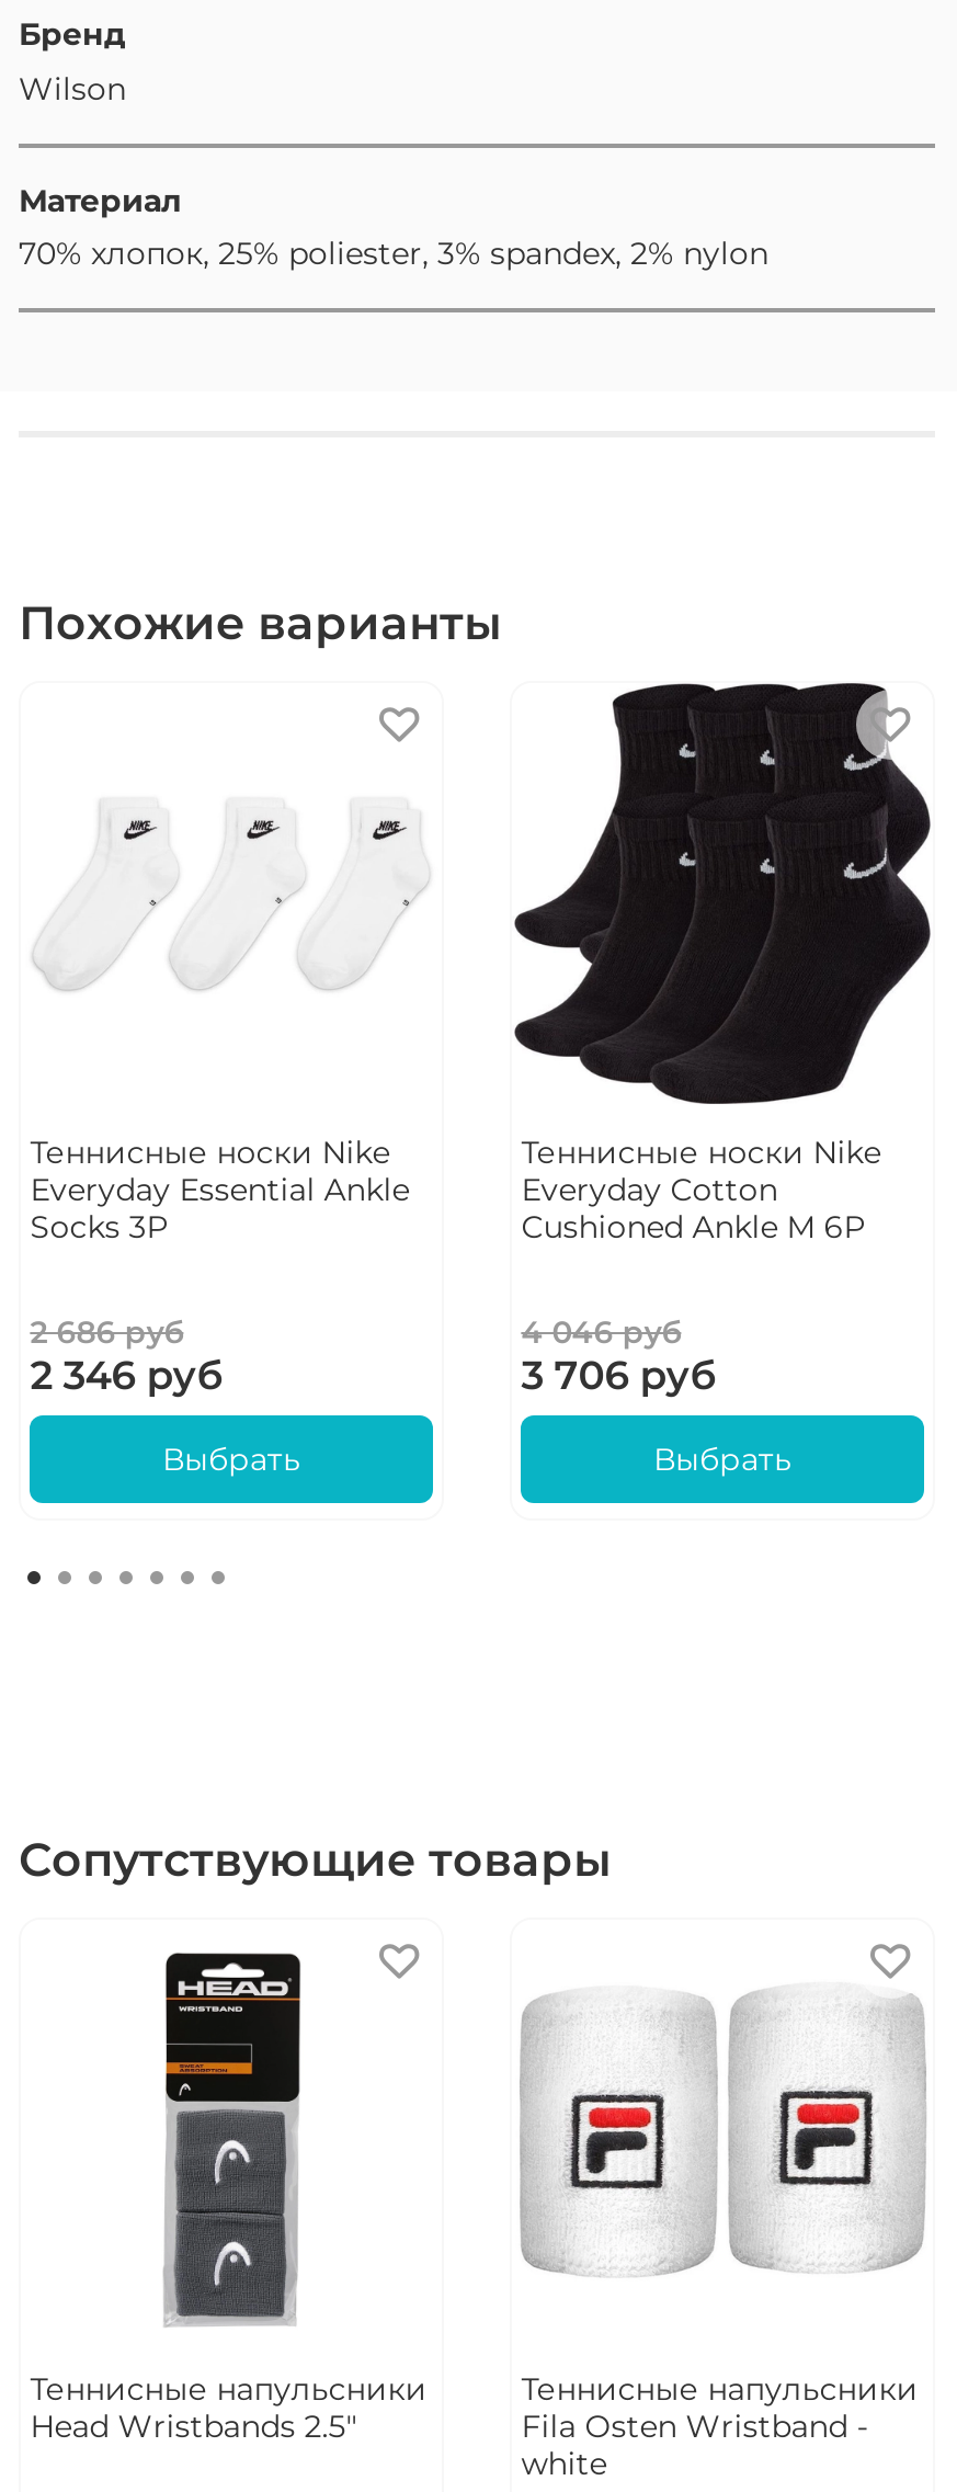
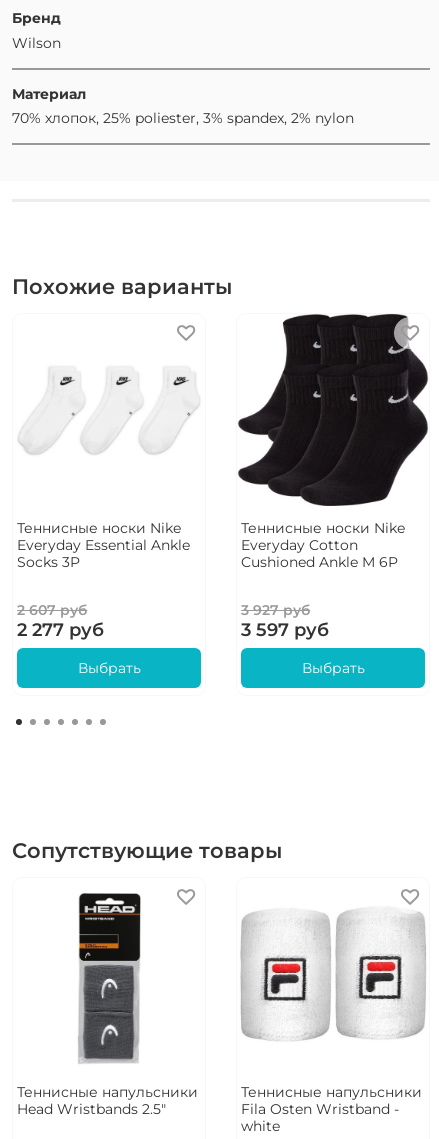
[30,1311,184,1351] 2 686 руб -> [17,601,87,619] 2 607 руб
[521,1311,681,1351] 4 046 руб -> [241,601,310,619] 3 927 руб
[30,1349,223,1399] 2 346 руб -> [17,618,104,641] 2 277 руб
[521,1349,716,1399] 3 706 руб -> [241,618,329,641] 3 597 руб

